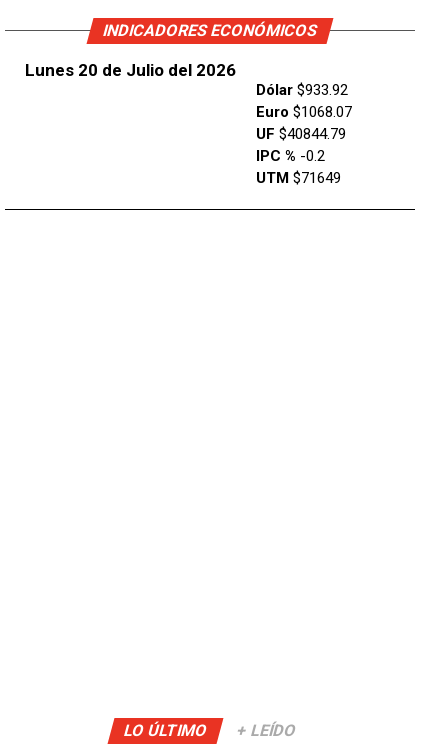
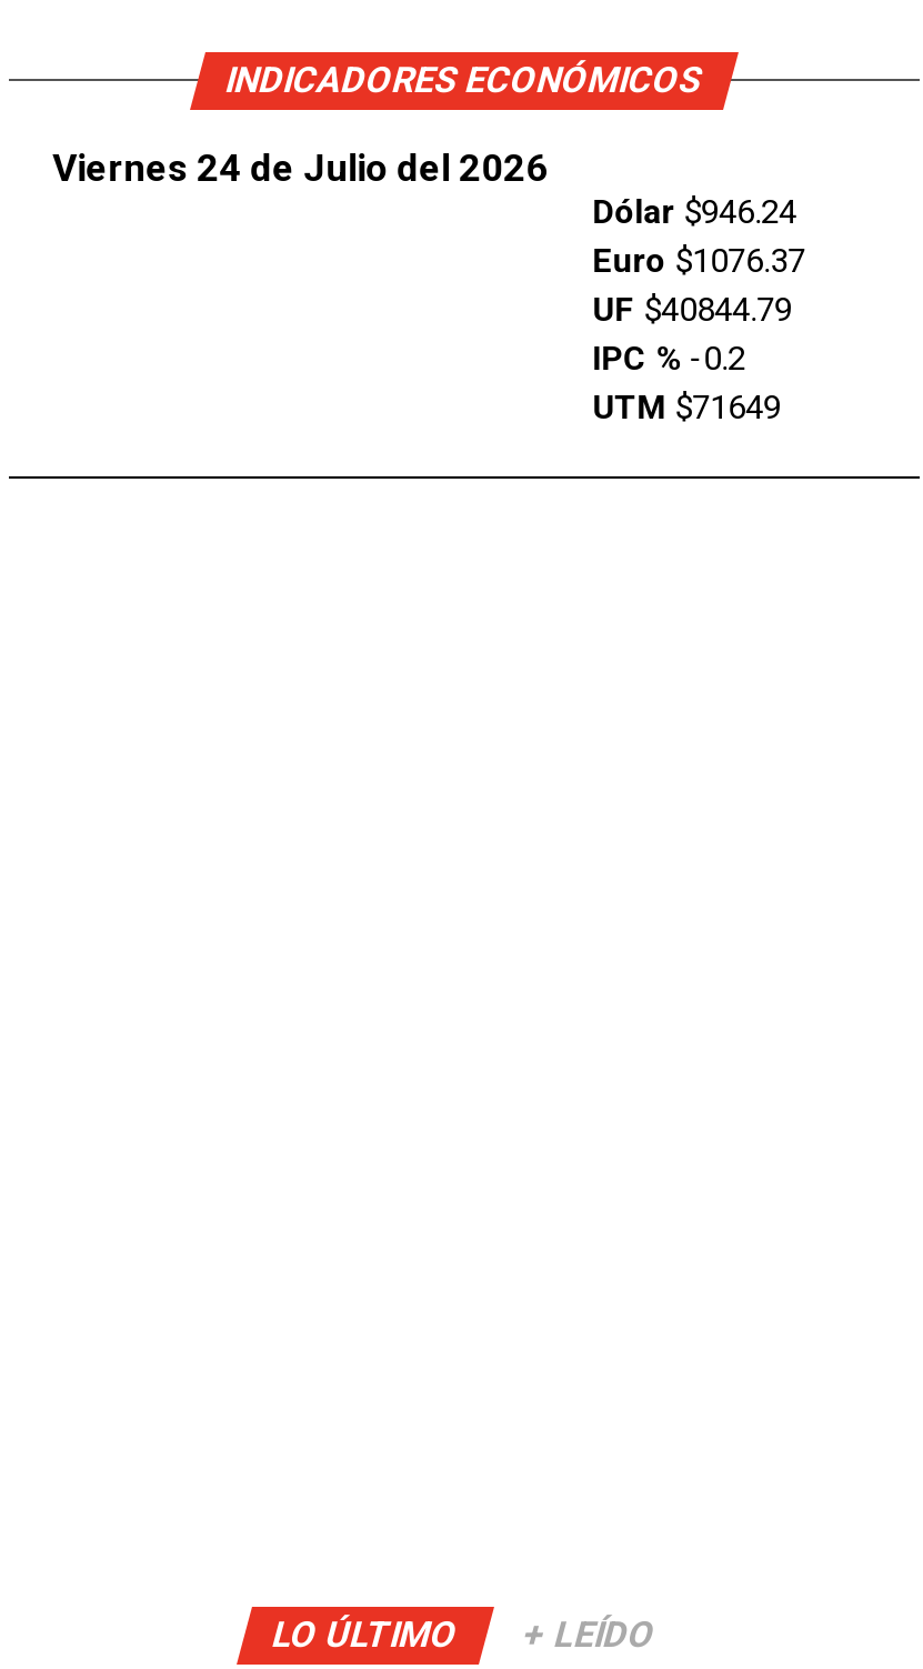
[25,60,236,80] Lunes 20 de Julio del 2026 -> [53,145,548,190] Viernes 24 de Julio del 2026
[256,81,348,99] Dólar $933.92 -> [592,192,797,232] Dólar $946.24
[256,103,352,121] Euro $1068.07 -> [592,241,806,281] Euro $1076.37

